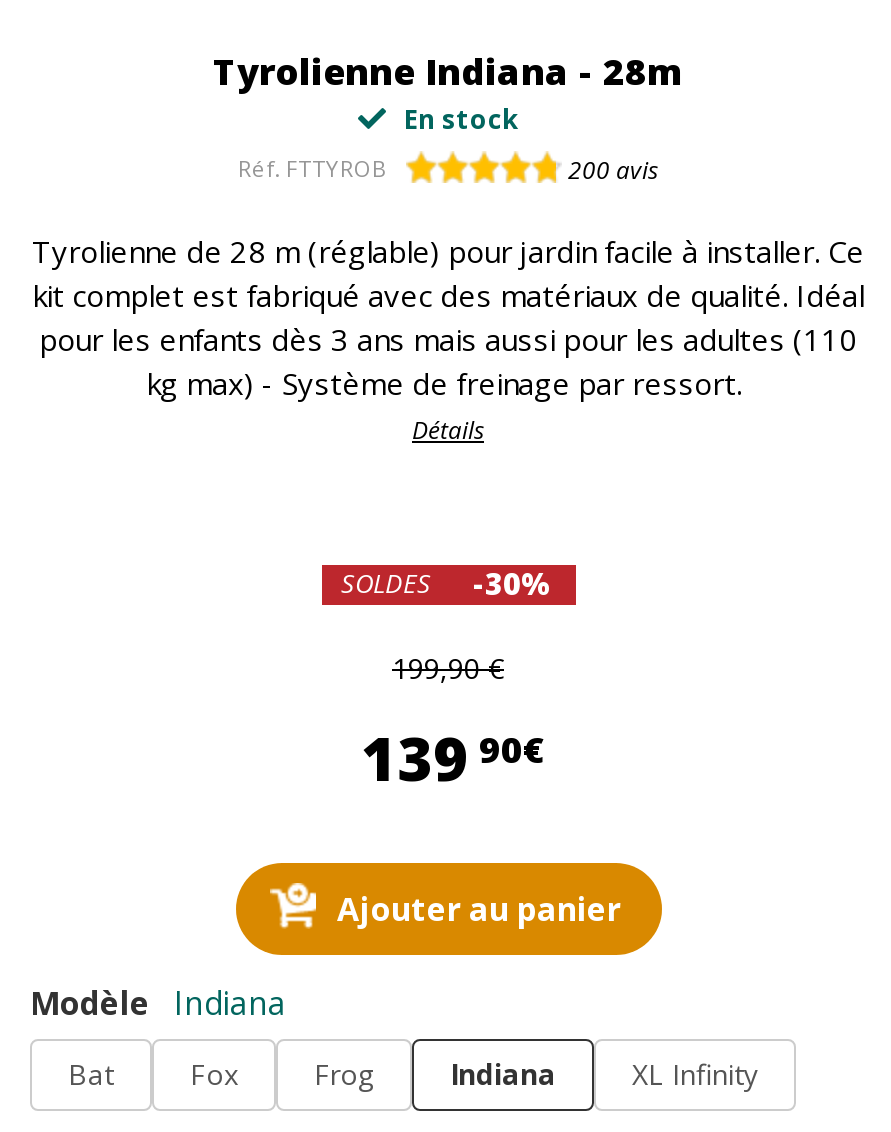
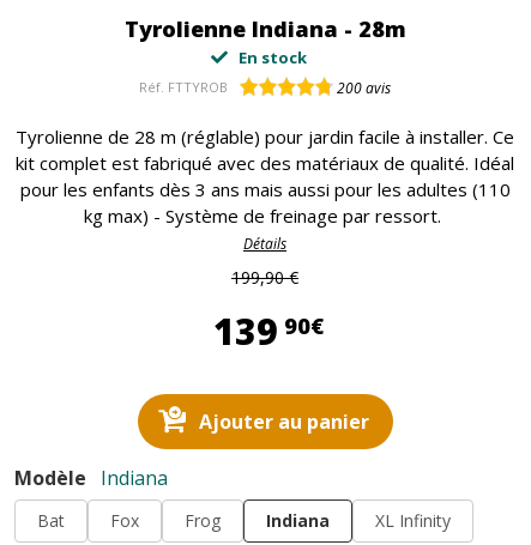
[341,563,553,603] SOLDES | -30% -> none

